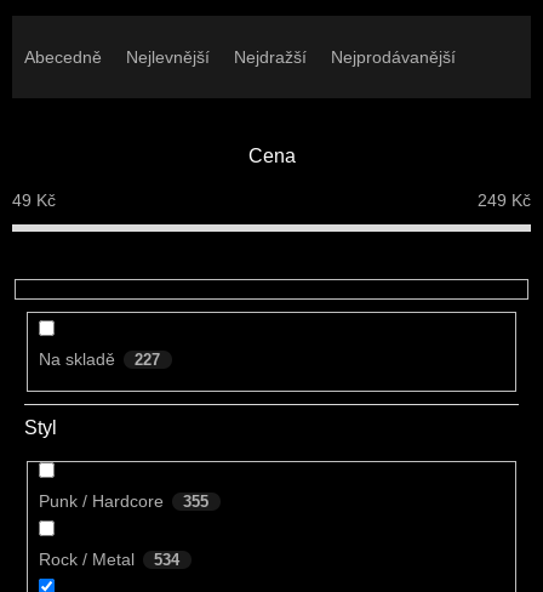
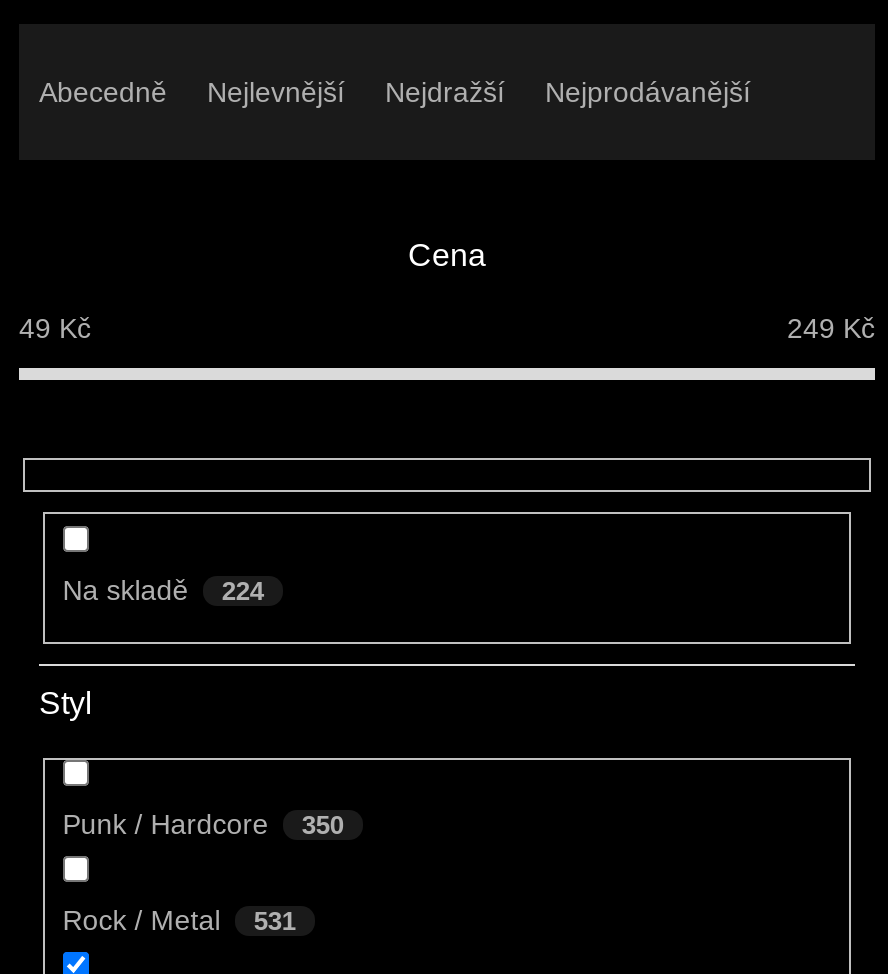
[135,351,160,369] 227 -> [222,576,264,606] 224
[39,492,209,511] Punk / Hardcore 355 -> [63,809,344,841] Punk / Hardcore 350
[39,550,180,570] Rock / Metal 534 -> [63,905,296,937] Rock / Metal 531

